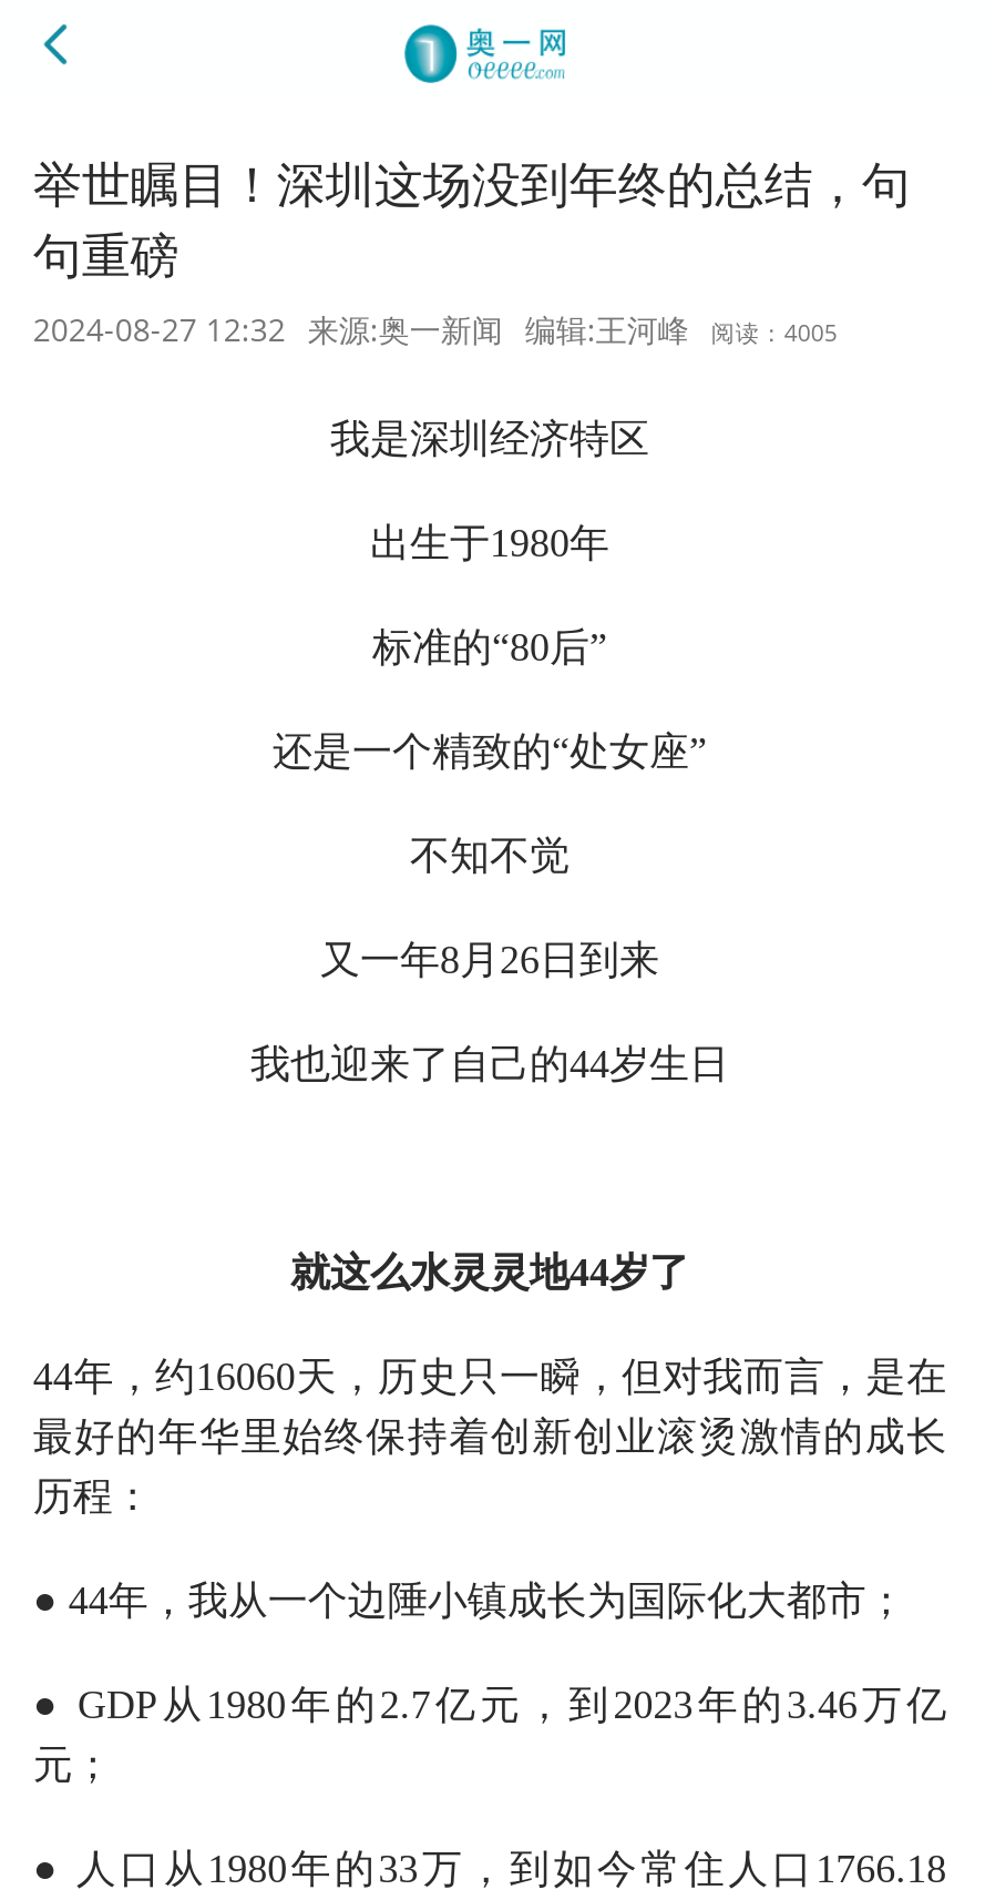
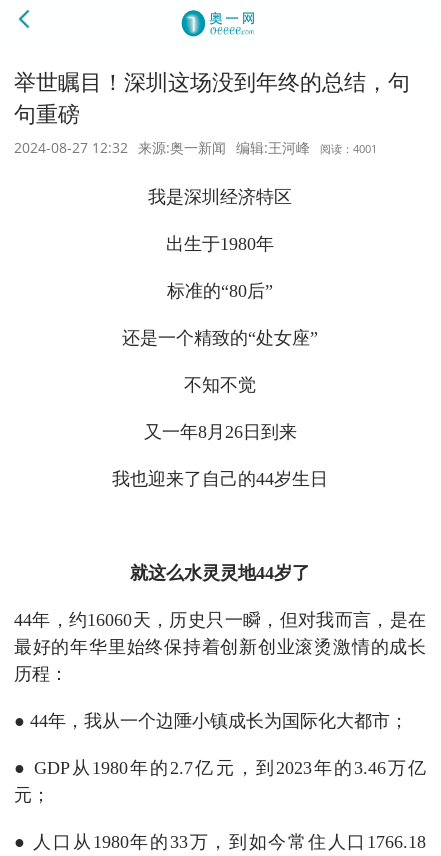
[33,308,837,350] 2024-08-27 12:32 来源:奥一新闻 编辑:王河峰 阅读：4005 -> [14,138,377,157] 2024-08-27 12:32 来源:奥一新闻 编辑:王河峰 阅读：4001

